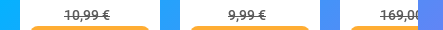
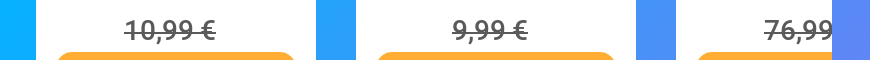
[380,7,434,23] 169,00 € -> [764,15,856,47] 76,99 €

